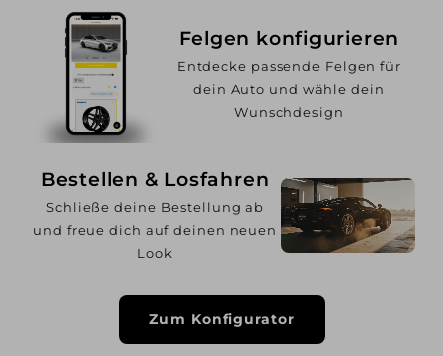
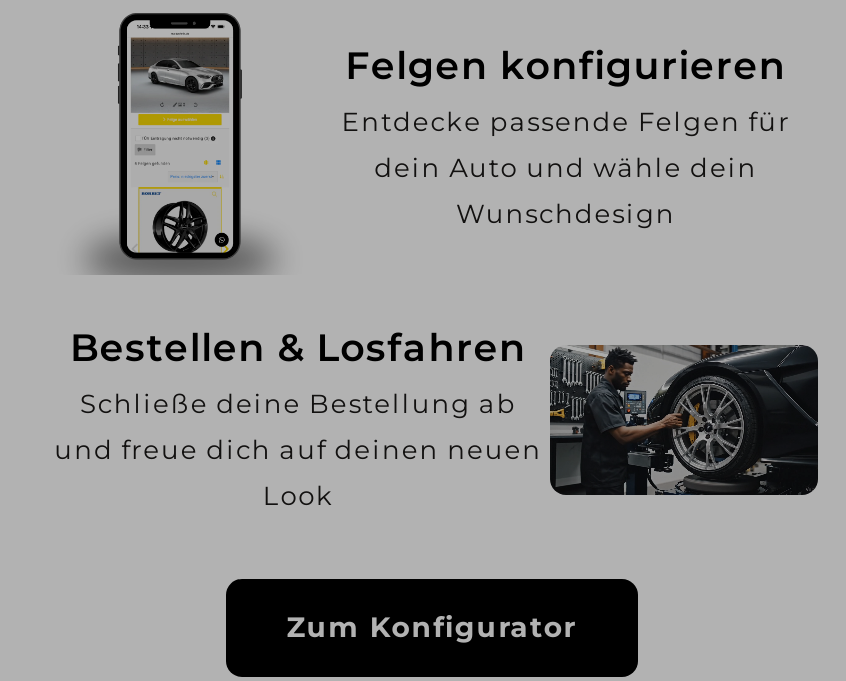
[281,177,416,254] [image] -> [548,343,820,497] [image]

